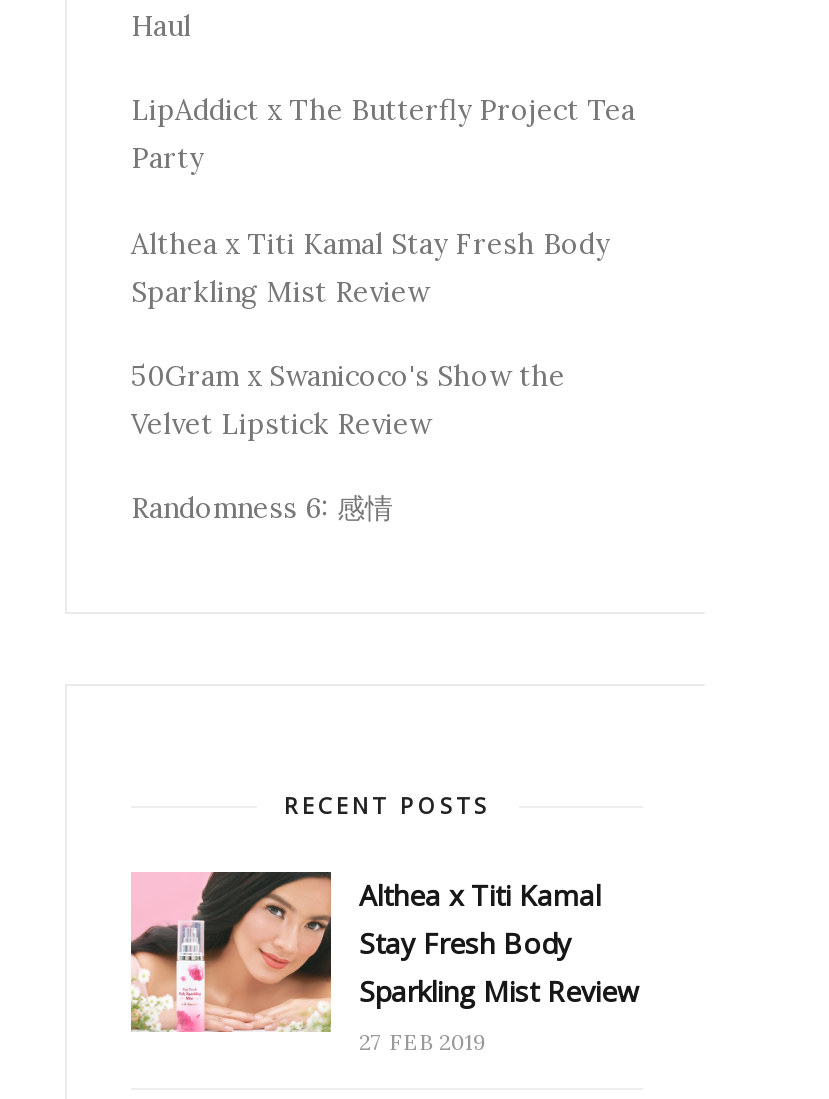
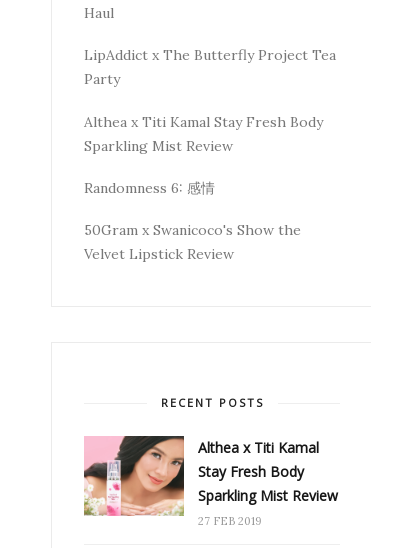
moved [131,358,565,442] -> [84,221,301,263]: 50Gram x Swanicoco's Show the | Velvet Lipstick Review
moved [131,490,393,526] -> [84,179,215,197]: Randomness 6: 感情

